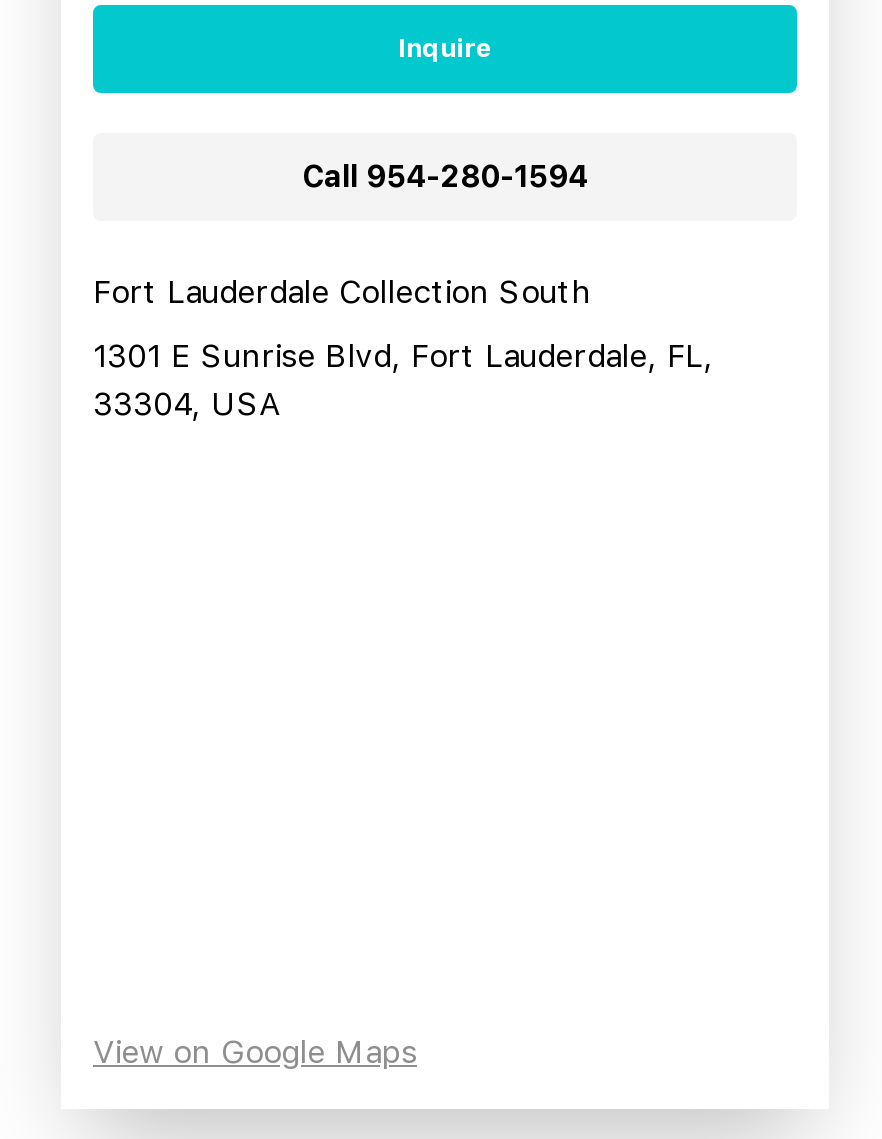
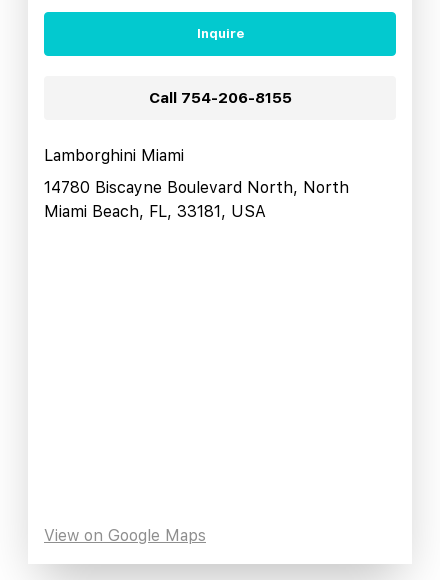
[302,159,588,195] Call 954-280-1594 -> [148,89,291,107] Call 754-206-8155
[93,273,591,311] Fort Lauderdale Collection South -> [44,146,184,165] Lamborghini Miami
[93,337,713,423] 1301 E Sunrise Blvd, Fort Lauderdale, FL, | 33304, USA -> [44,178,349,221] 14780 Biscayne Boulevard North, North | Miami Beach, FL, 33181, USA

